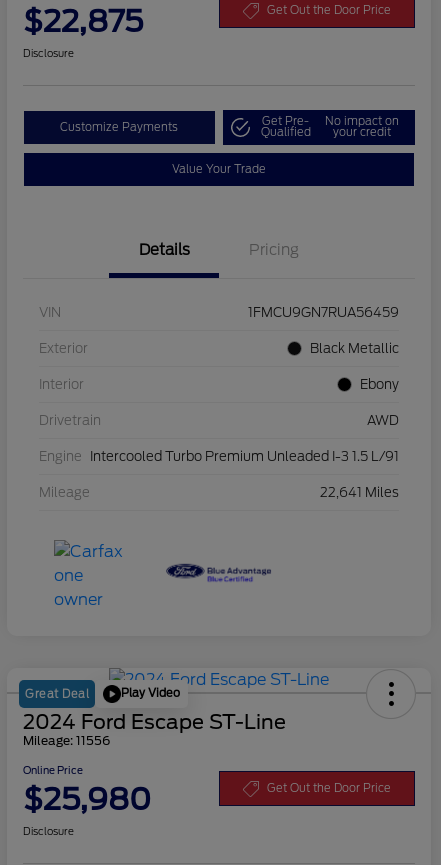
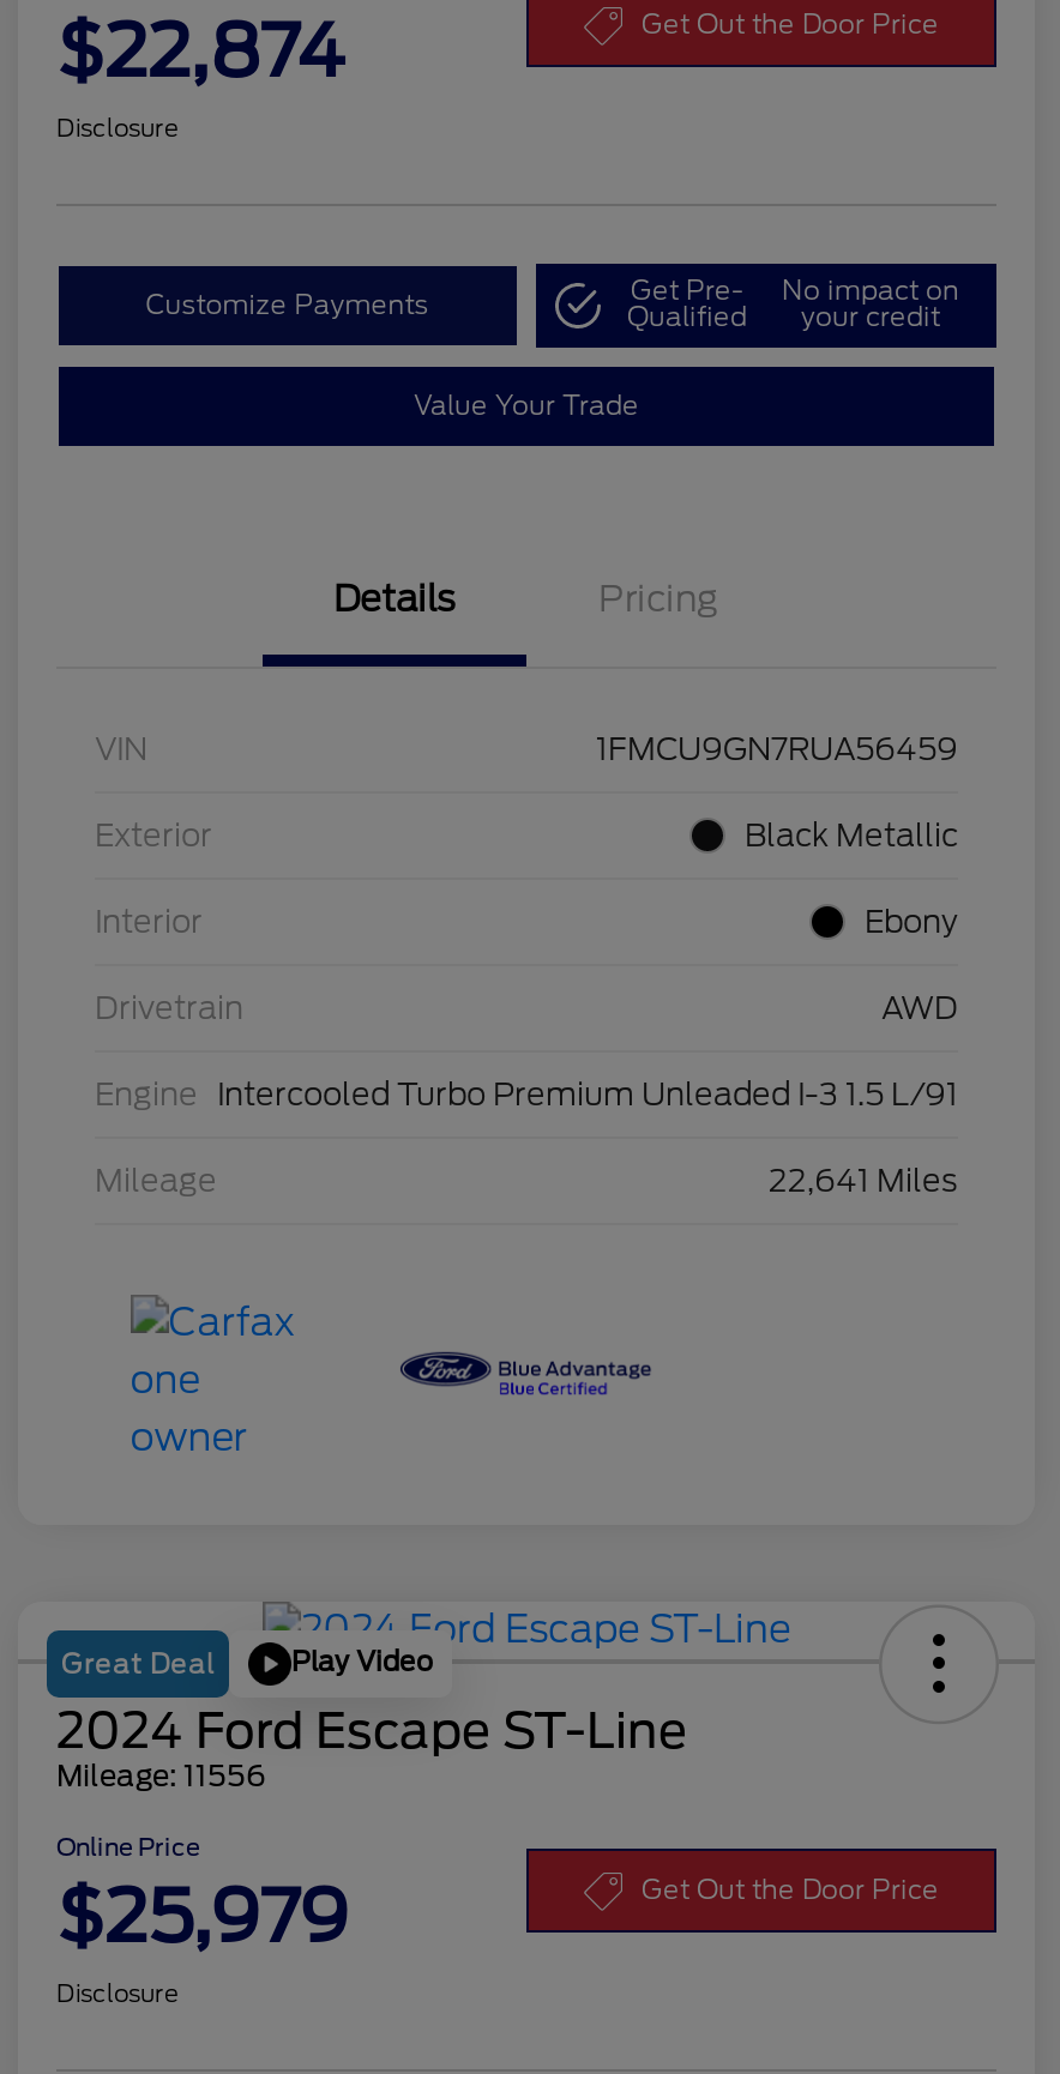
[23,3,143,39] $22,875 -> [56,7,344,93] $22,874
[23,781,151,817] $25,980 -> [56,1872,349,1958] $25,979

